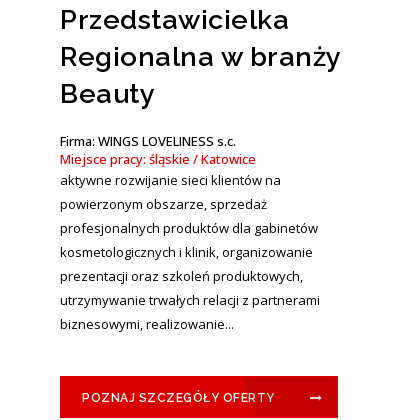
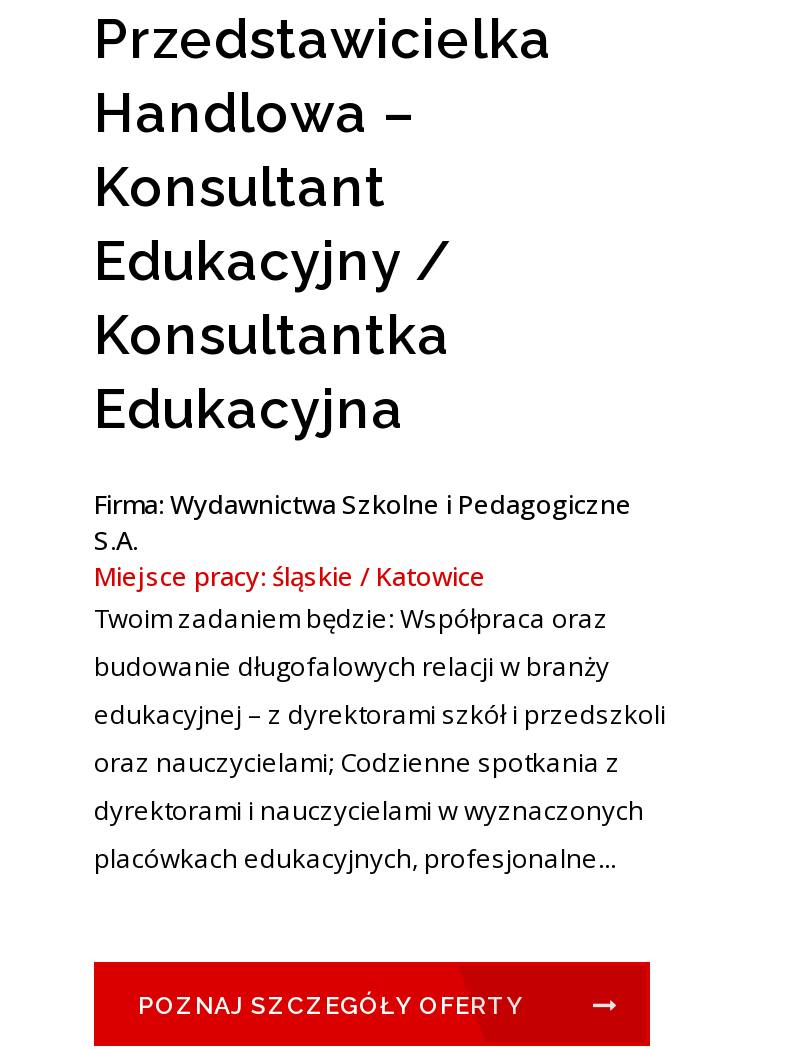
[60,41,340,109] Regionalna w branży | Beauty -> [94,82,452,440] Handlowa – | Konsultant | Edukacyjny / | Konsultantka | Edukacyjna
[60,132,236,150] Firma: WINGS LOVELINESS s.c. -> [94,486,632,558] Firma: Wydawnictwa Szkolne i Pedagogiczne | S.A.
moved [60,150,256,168] -> [94,558,486,594]: Miejsce pracy: śląskie / Katowice
[60,171,320,333] aktywne rozwijanie sieci klientów na | powierzonym obszarze, sprzedaż | profesjonalnych produktów dla gabinetów | kosmetologicznych i klinik, organizowanie | prezentacji oraz szkoleń produktowych, | utrzymywanie trwałych relacji z partnerami | biznesowymi, realizowanie... -> [94,600,666,876] Twoim zadaniem będzie: Współpraca oraz | budowanie długofalowych relacji w branży | edukacyjnej – z dyrektorami szkół i przedszkoli | oraz nauczycielami; Codzienne spotkania z | dyrektorami i nauczycielami w wyznaczonych | placówkach edukacyjnych, profesjonalne...

